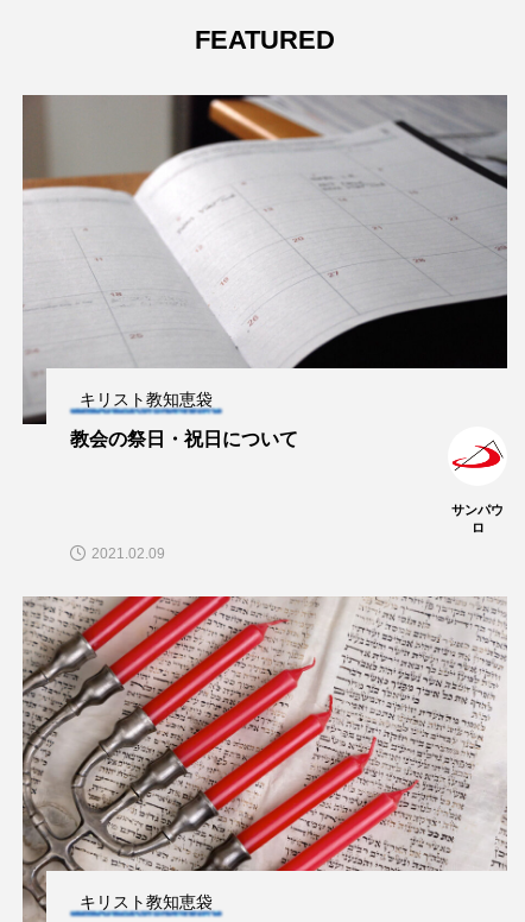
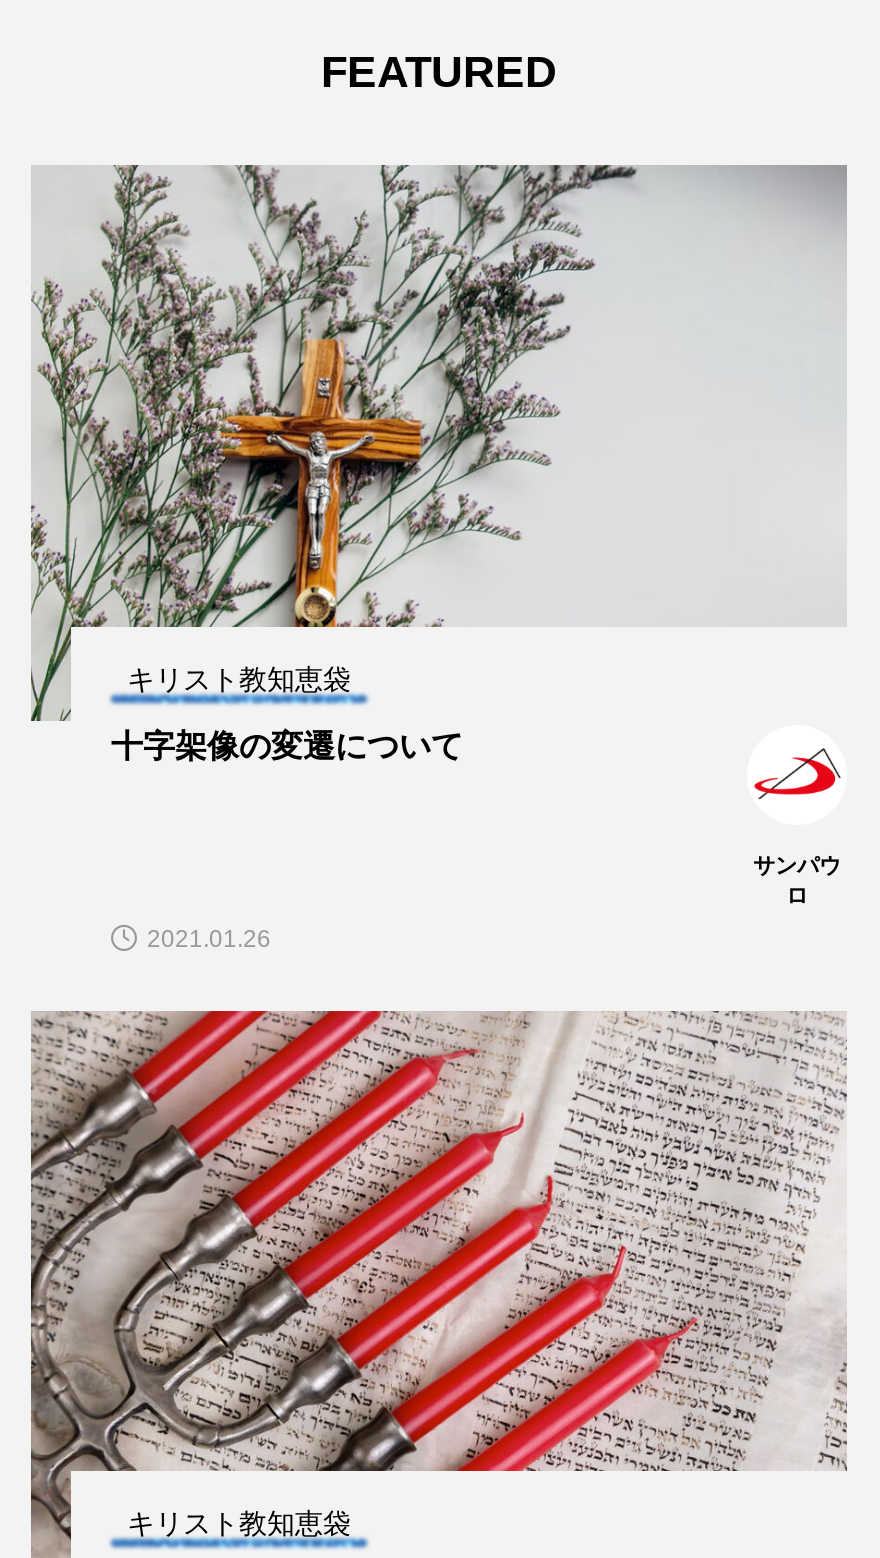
[23,94,508,449] [image] | 教会の祭日・祝日について -> [31,164,847,762] [image] | 十字架像の変遷について
[91,546,165,562] 2021.02.09 -> [147,924,271,952] 2021.01.26

